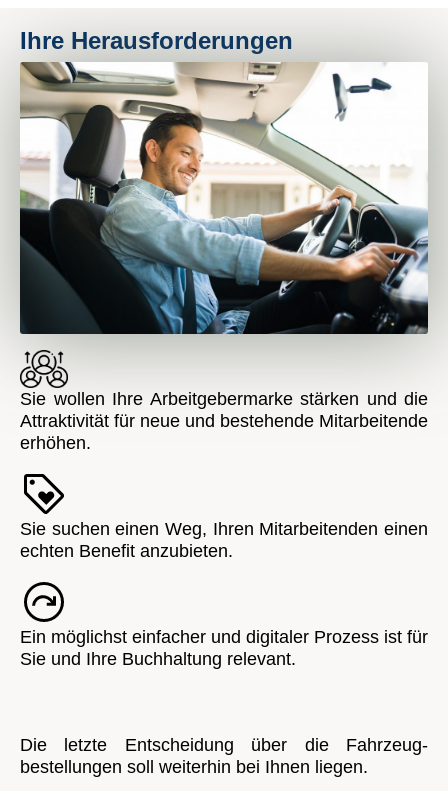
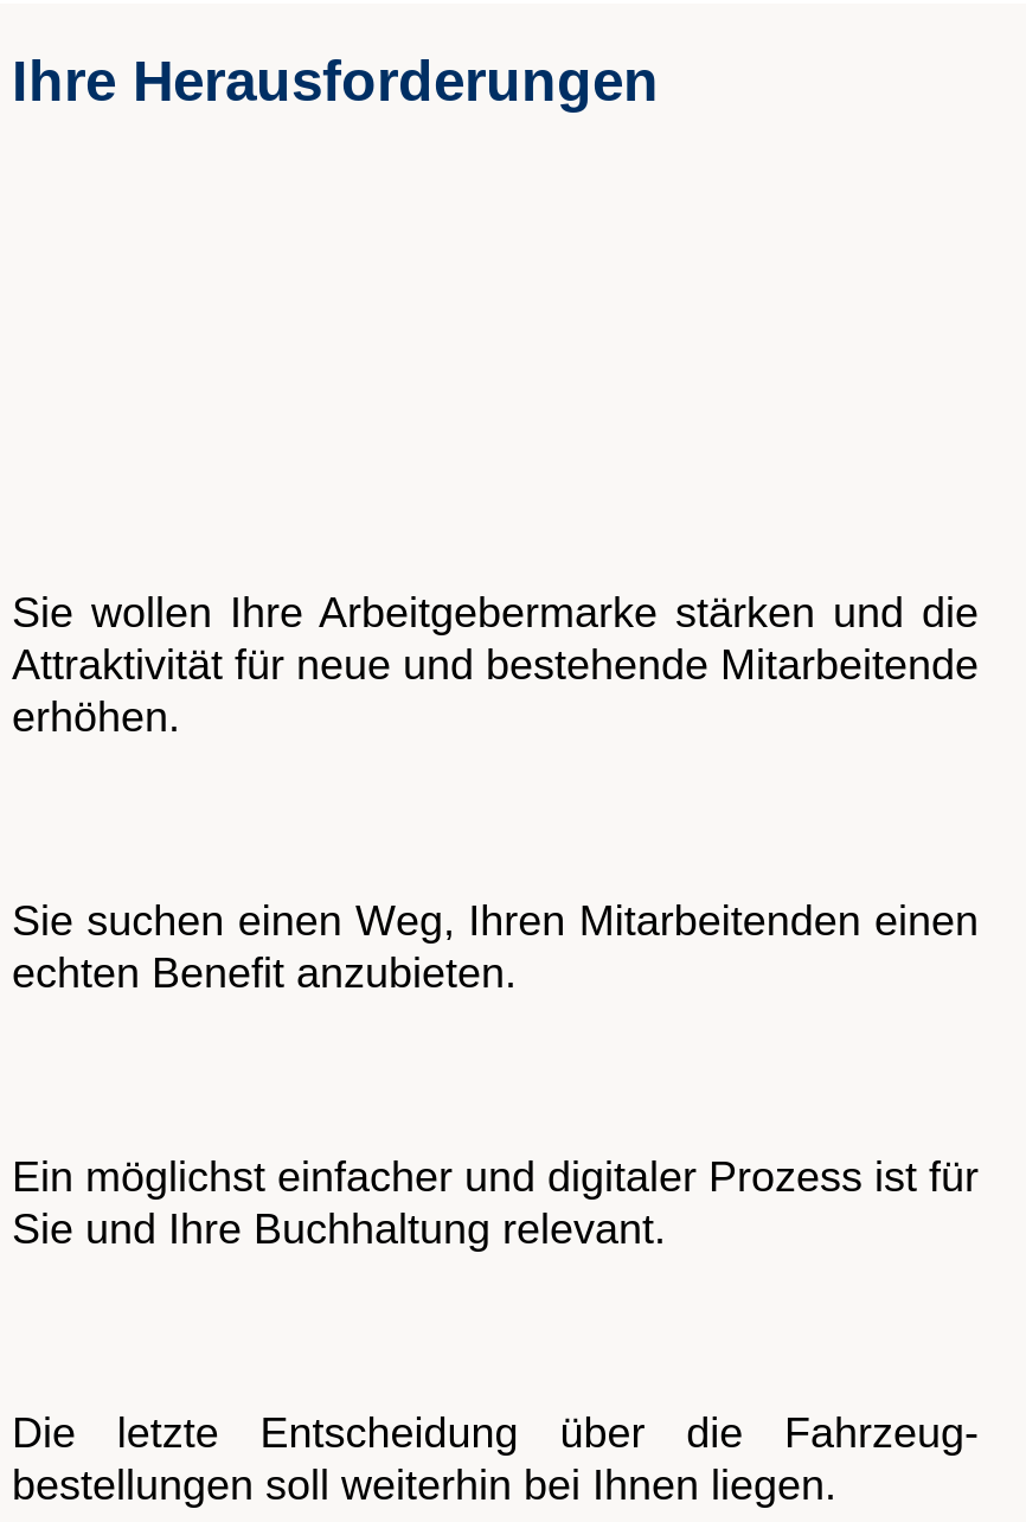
[3,42,445,386] [image] -> none
[23,473,65,515] [image] -> none
[23,581,65,623] [image] -> none

